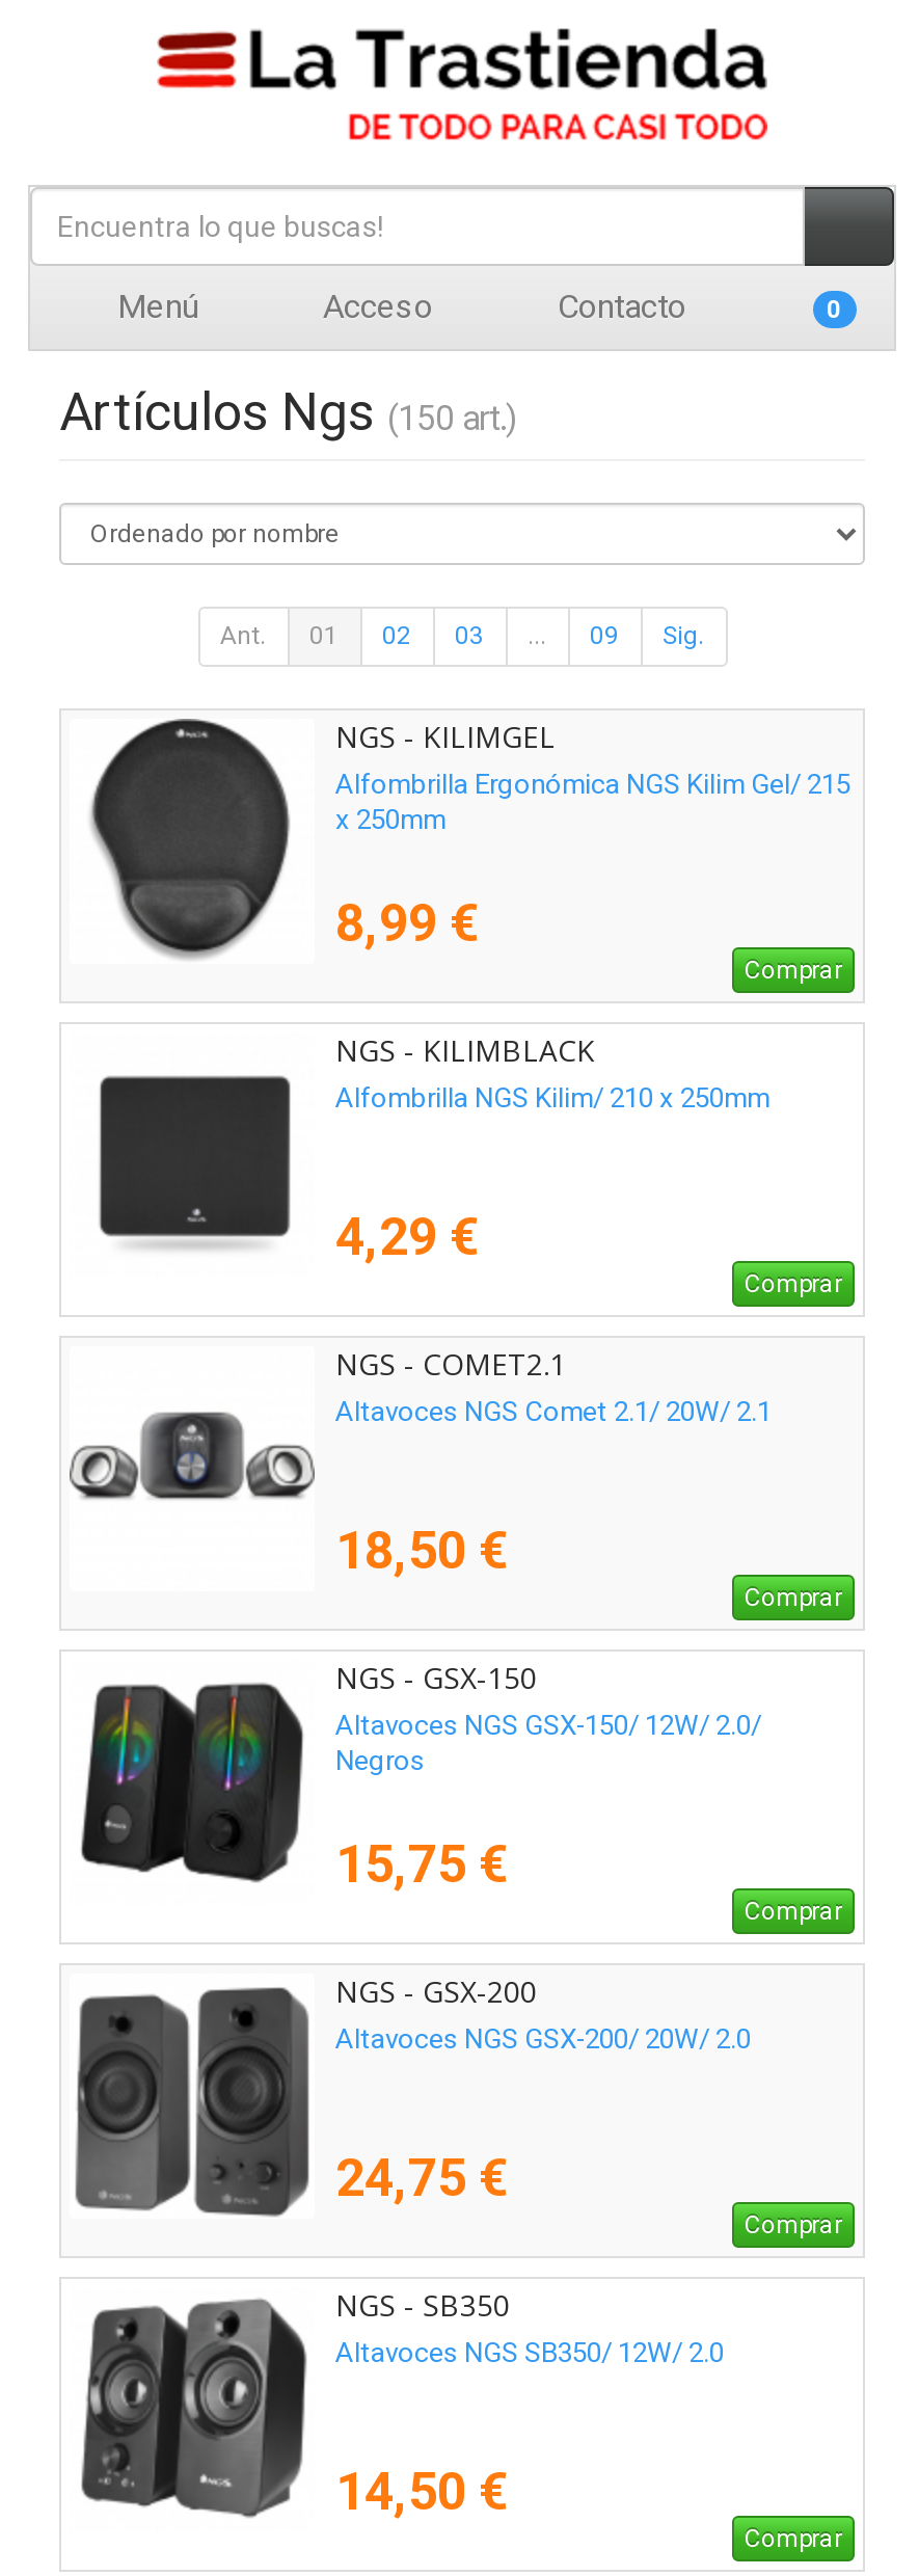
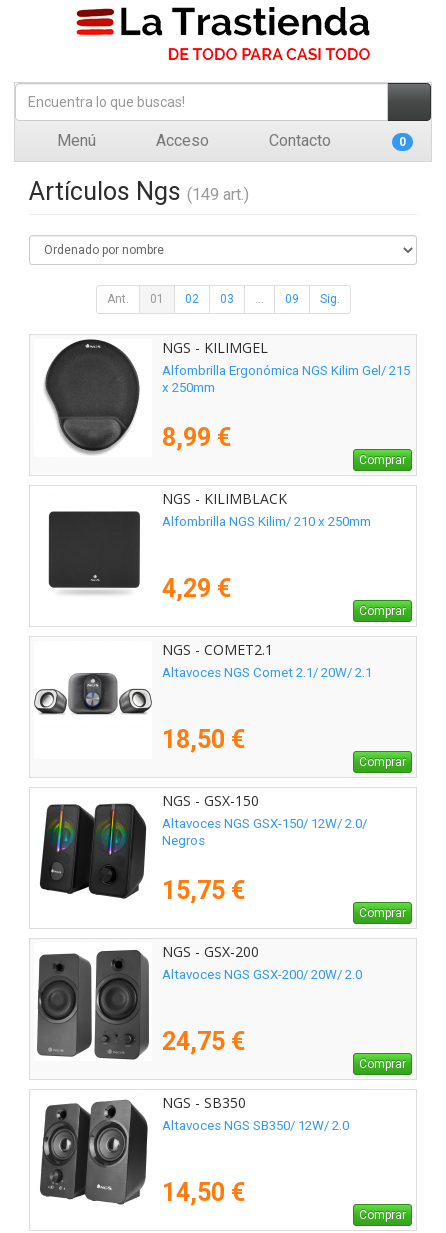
[59,382,516,442] Artículos Ngs (150 art.) -> [29,177,249,206] Artículos Ngs (149 art.)

